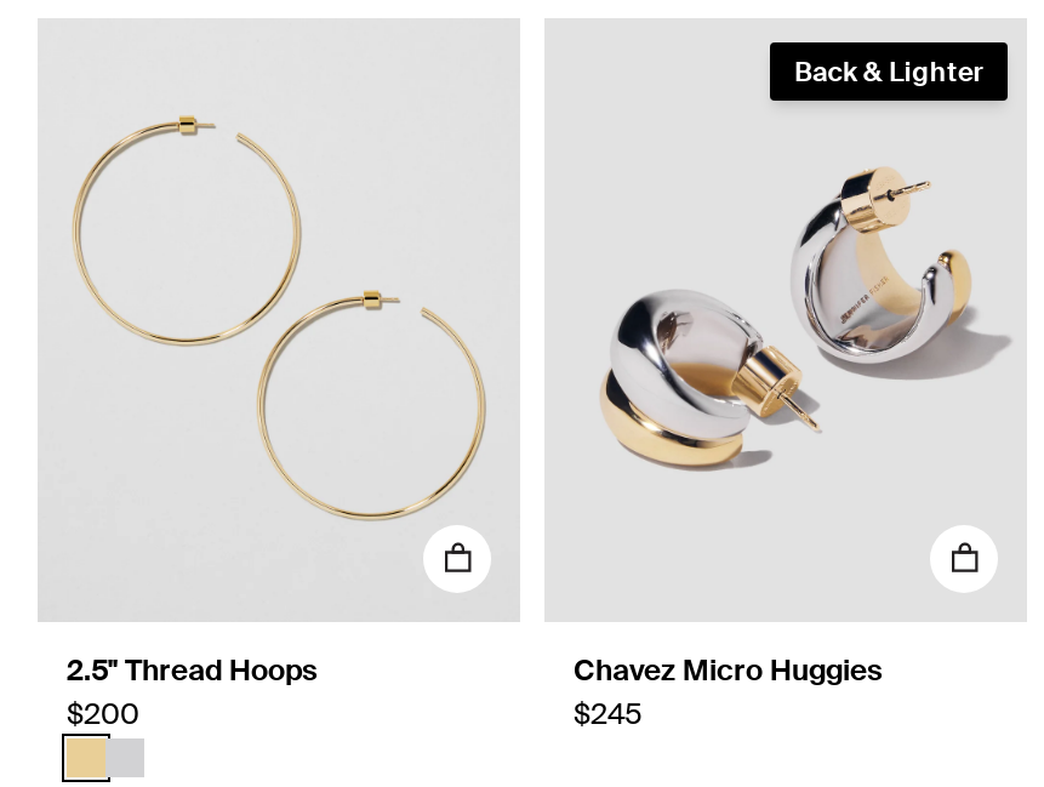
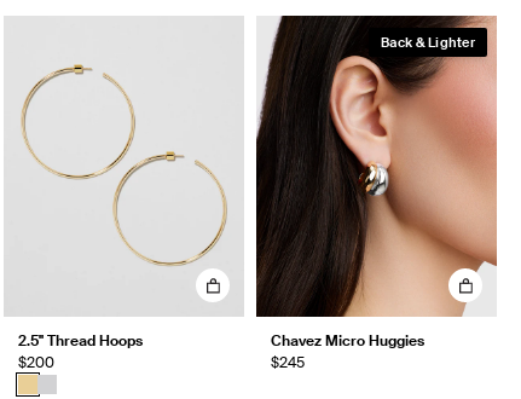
[544,17,1027,621] [image] -> [255,15,498,318] [image]

